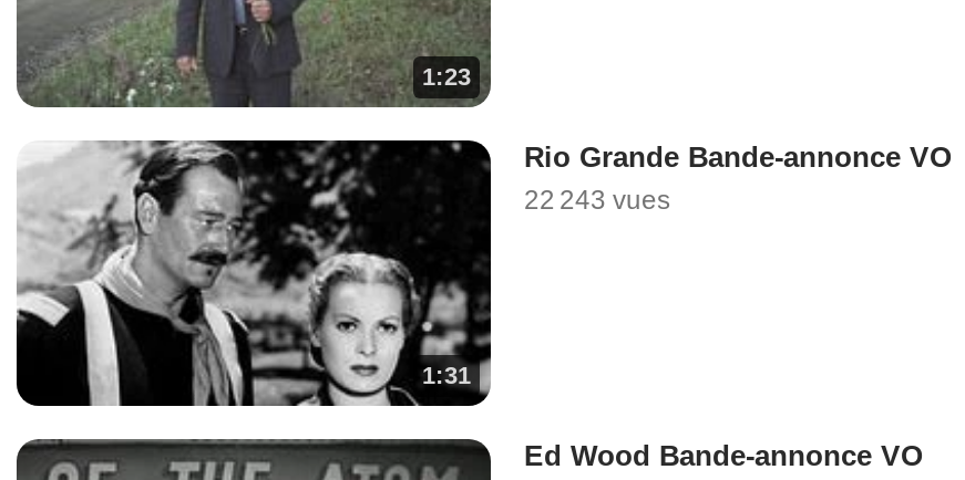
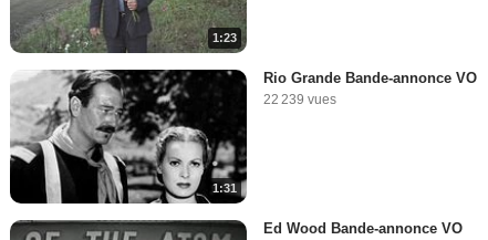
[524,184,670,215] 22 243 vues -> [263,92,336,108] 22 239 vues

